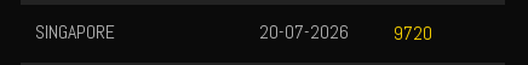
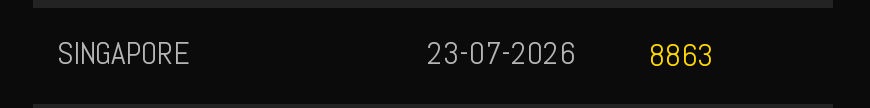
[259,21,349,45] 20-07-2026 -> [427,35,575,75] 23-07-2026
[394,22,432,46] 9720 -> [649,36,713,76] 8863

